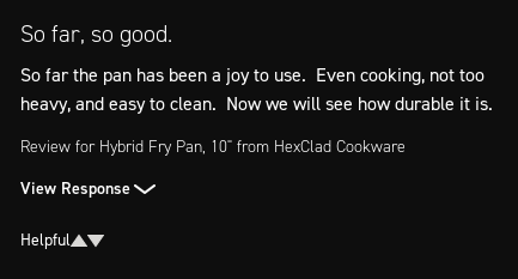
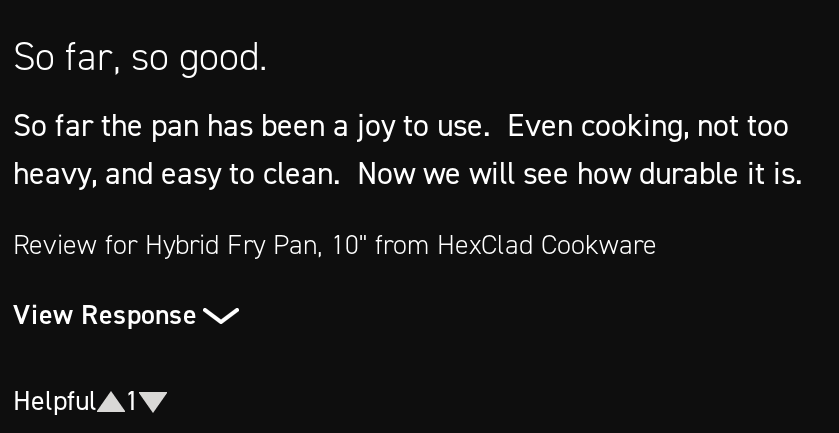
none -> [125,381,139,419] 1

